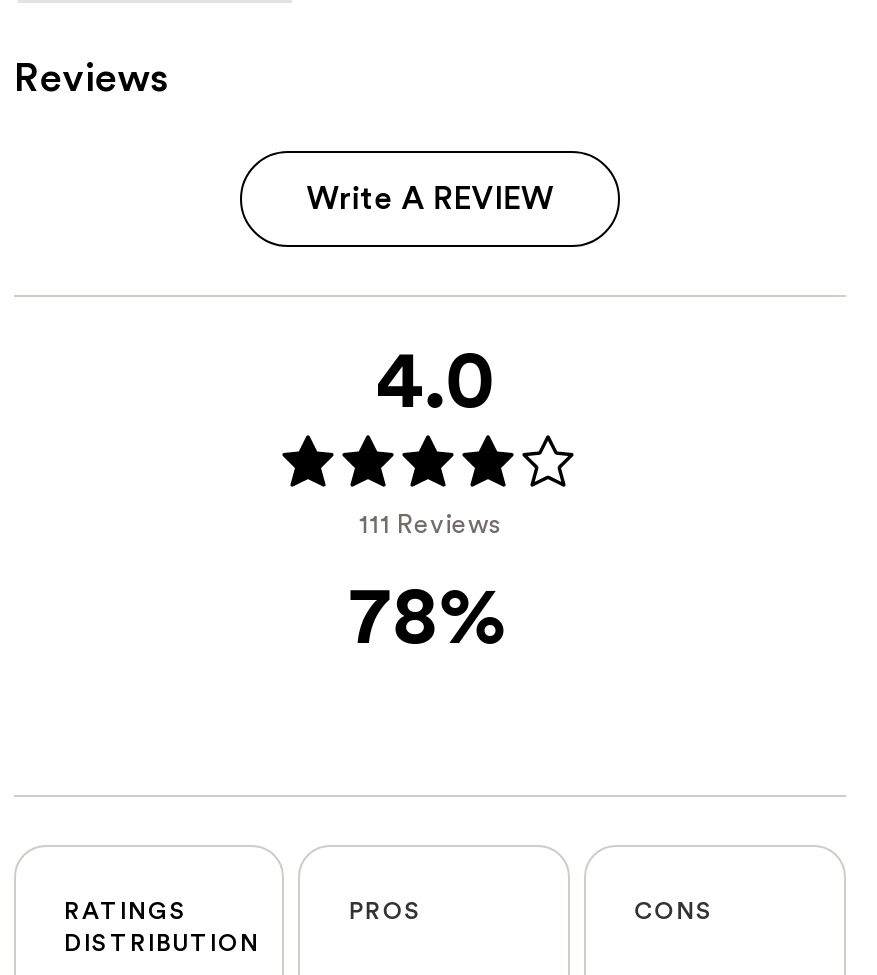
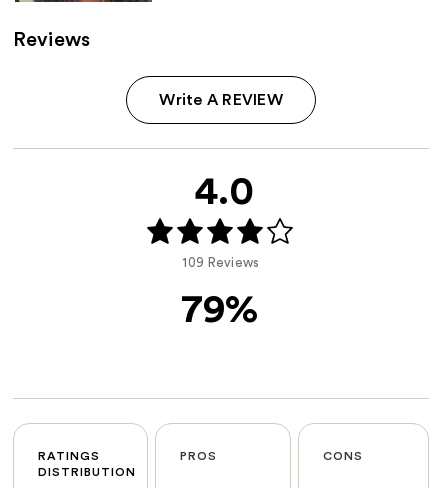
[359,511,501,537] 111 Reviews -> [182,256,260,269] 109 Reviews
[350,578,506,658] 78% -> [181,290,259,330] 79%

